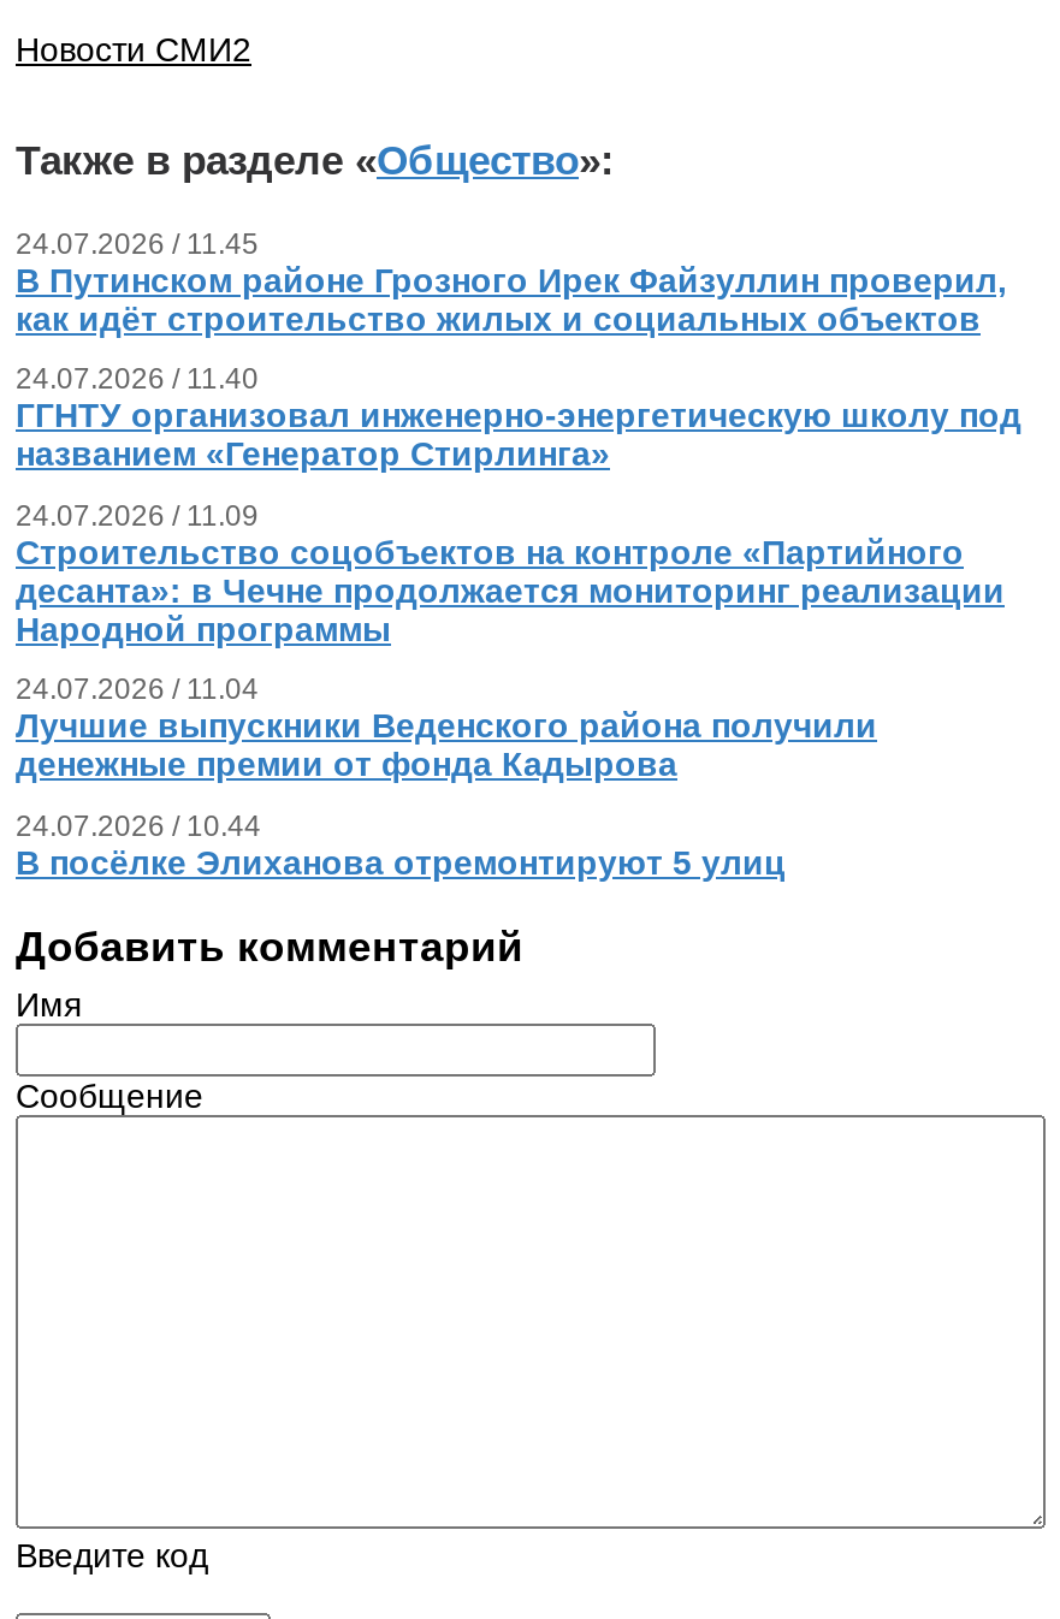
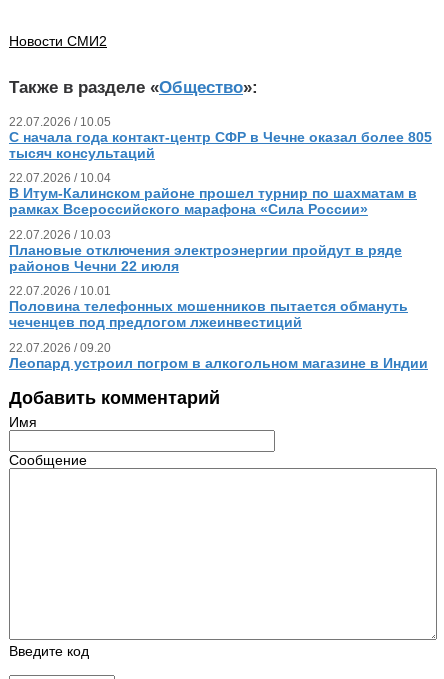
[16,227,1007,337] 24.07.2026 / 11.45 | В Путинском районе Грозного Ирек Файзуллин проверил, | как идёт строительство жилых и социальных объектов -> [9,115,432,161] 22.07.2026 / 10.05 | С начала года контакт-центр СФР в Чечне оказал более 805 | тысяч консультаций
[16,363,1021,473] 24.07.2026 / 11.40 | ГГНТУ организовал инженерно‑энергетическую школу под | названием «Генератор Стирлинга» -> [9,171,417,217] 22.07.2026 / 10.04 | В Итум-Калинском районе прошел турнир по шахматам в | рамках Всероссийского марафона «Сила России»
[16,498,1005,648] 24.07.2026 / 11.09 | Строительство соцобъектов на контроле «Партийного | десанта»: в Чечне продолжается мониторинг реализации | Народной программы -> [9,228,402,274] 22.07.2026 / 10.03 | Плановые отключения электроэнергии пройдут в ряде | районов Чечни 22 июля
[16,673,877,784] 24.07.2026 / 11.04 | Лучшие выпускники Веденского района получили | денежные премии от фонда Кадырова -> [9,284,408,330] 22.07.2026 / 10.01 | Половина телефонных мошенников пытается обмануть | чеченцев под предлогом лжеинвестиций
[16,809,786,881] 24.07.2026 / 10.44 | В посёлке Элиханова отремонтируют 5 улиц -> [9,341,428,371] 22.07.2026 / 09.20 | Леопард устроил погром в алкогольном магазине в Индии

